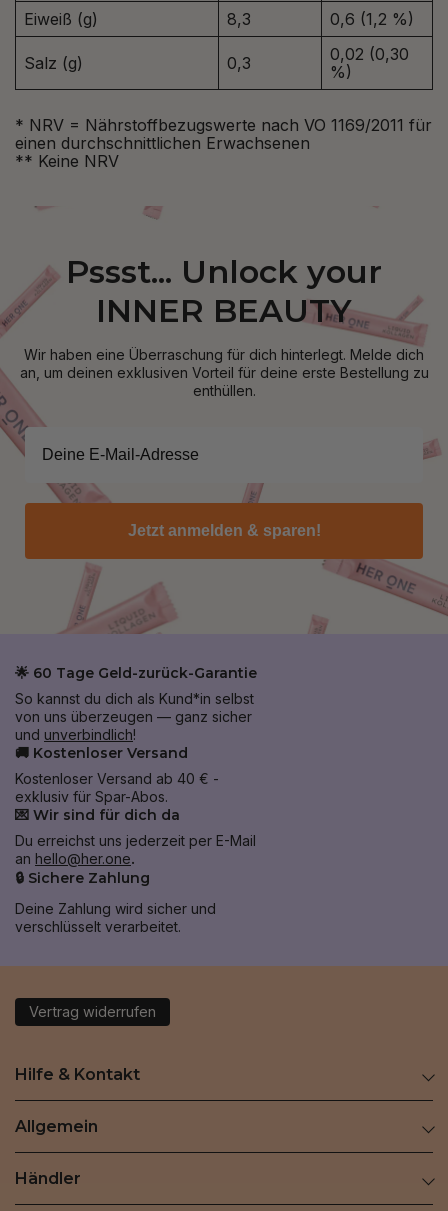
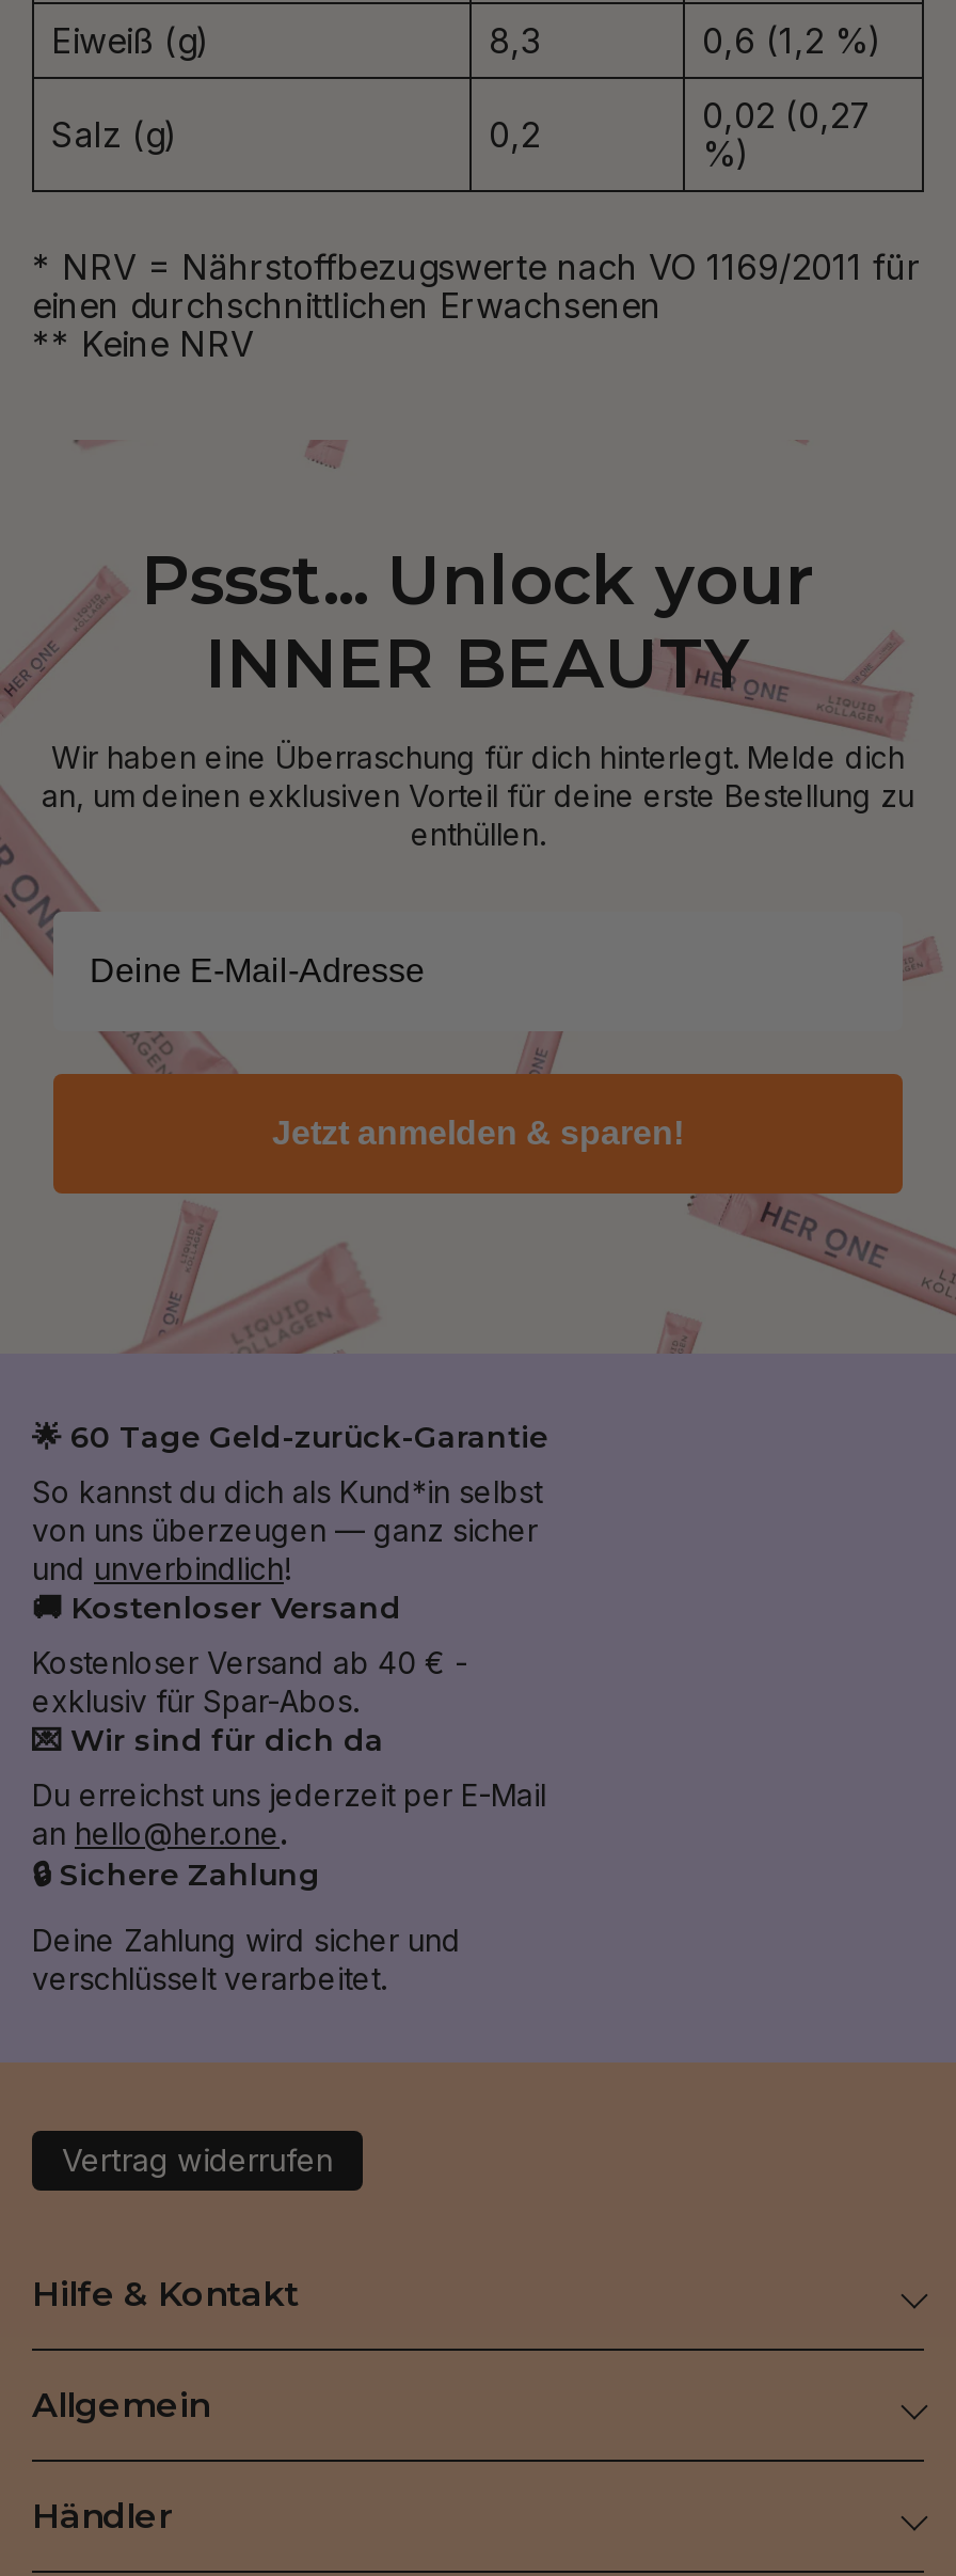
[330,44,409,64] 0,02 (0,30 -> [702,95,871,138] 0,02 (0,27
[227,53,251,73] 0,3 -> [489,114,540,157] 0,2

